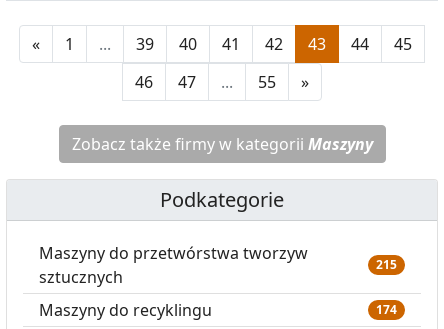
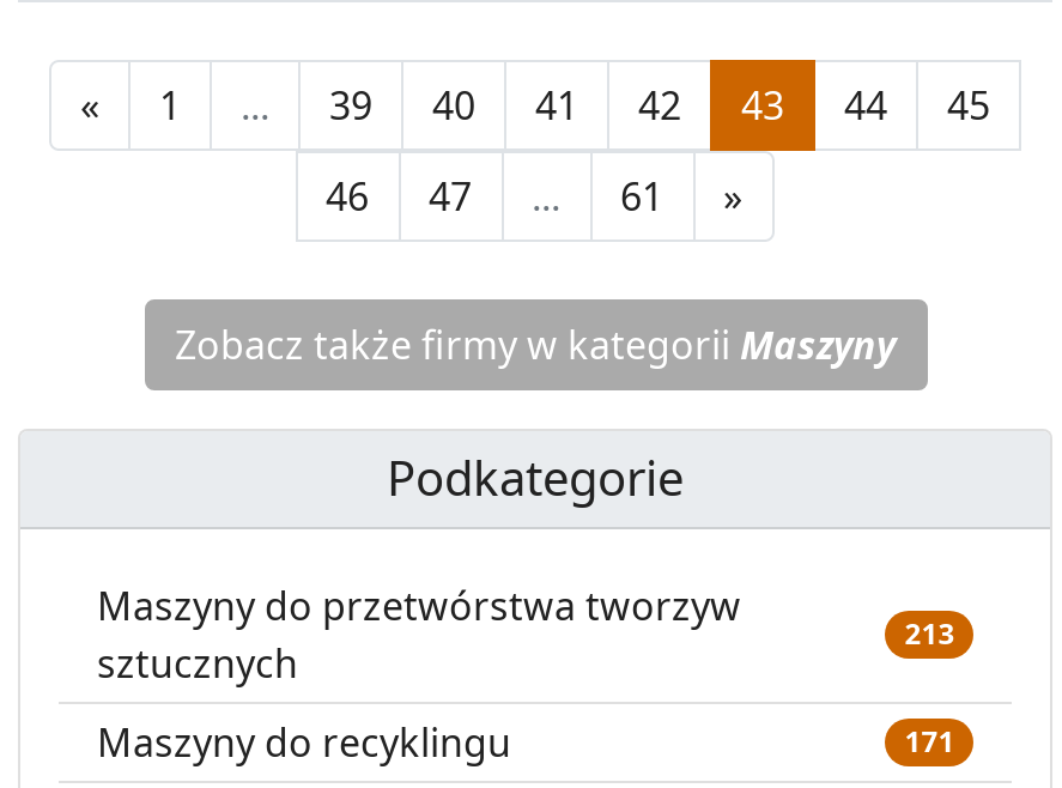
[257,71,275,93] 55 -> [620,170,663,223] 61
[376,256,397,273] 215 -> [904,613,955,654] 213
[376,301,397,318] 174 -> [904,721,955,762] 171

